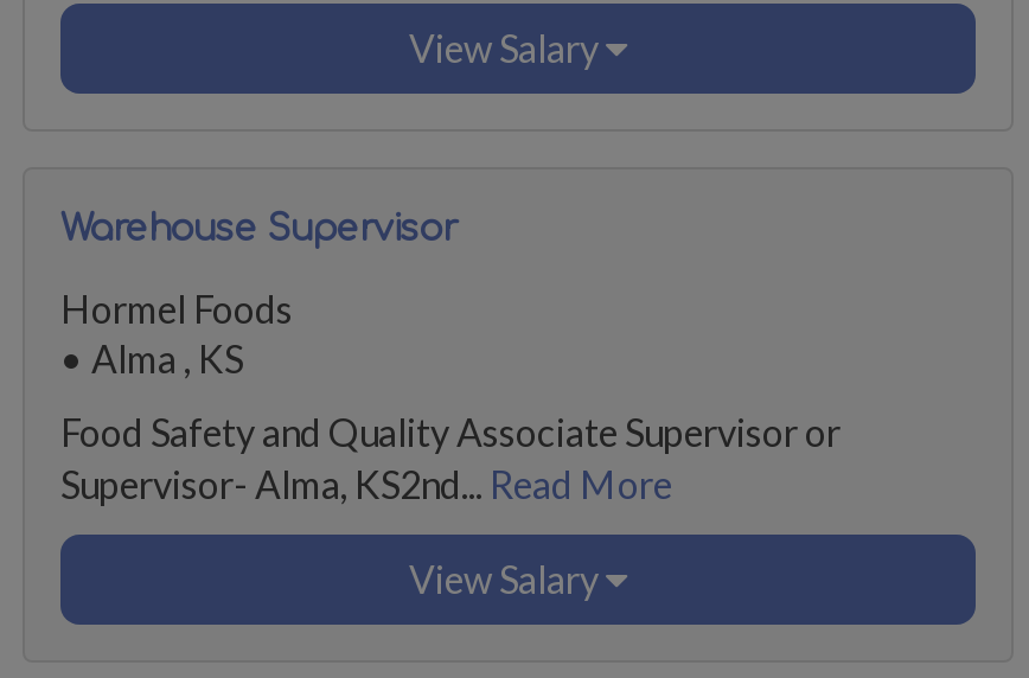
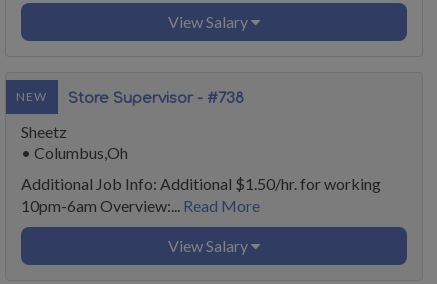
[60,210,456,250] Warehouse Supervisor -> [16,89,244,107] NEW | Store Supervisor - #738
[60,286,293,380] Hormel Foods | • Alma , KS -> [21,122,128,162] Sheetz | • Columbus,Oh
[60,409,841,506] Food Safety and Quality Associate Supervisor or | Supervisor- Alma, KS2nd... Read More -> [21,174,381,215] Additional Job Info: Additional $1.50/hr. for working | 10pm-6am Overview:... Read More

